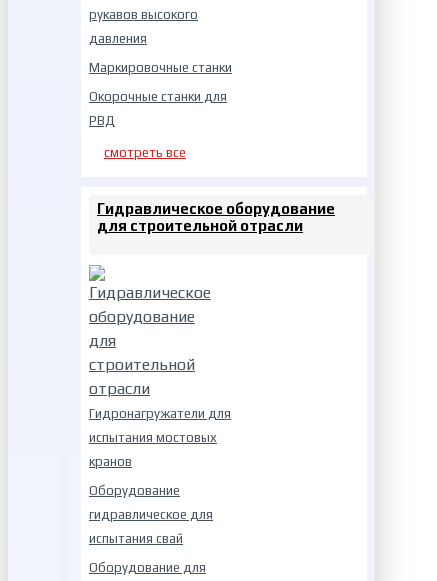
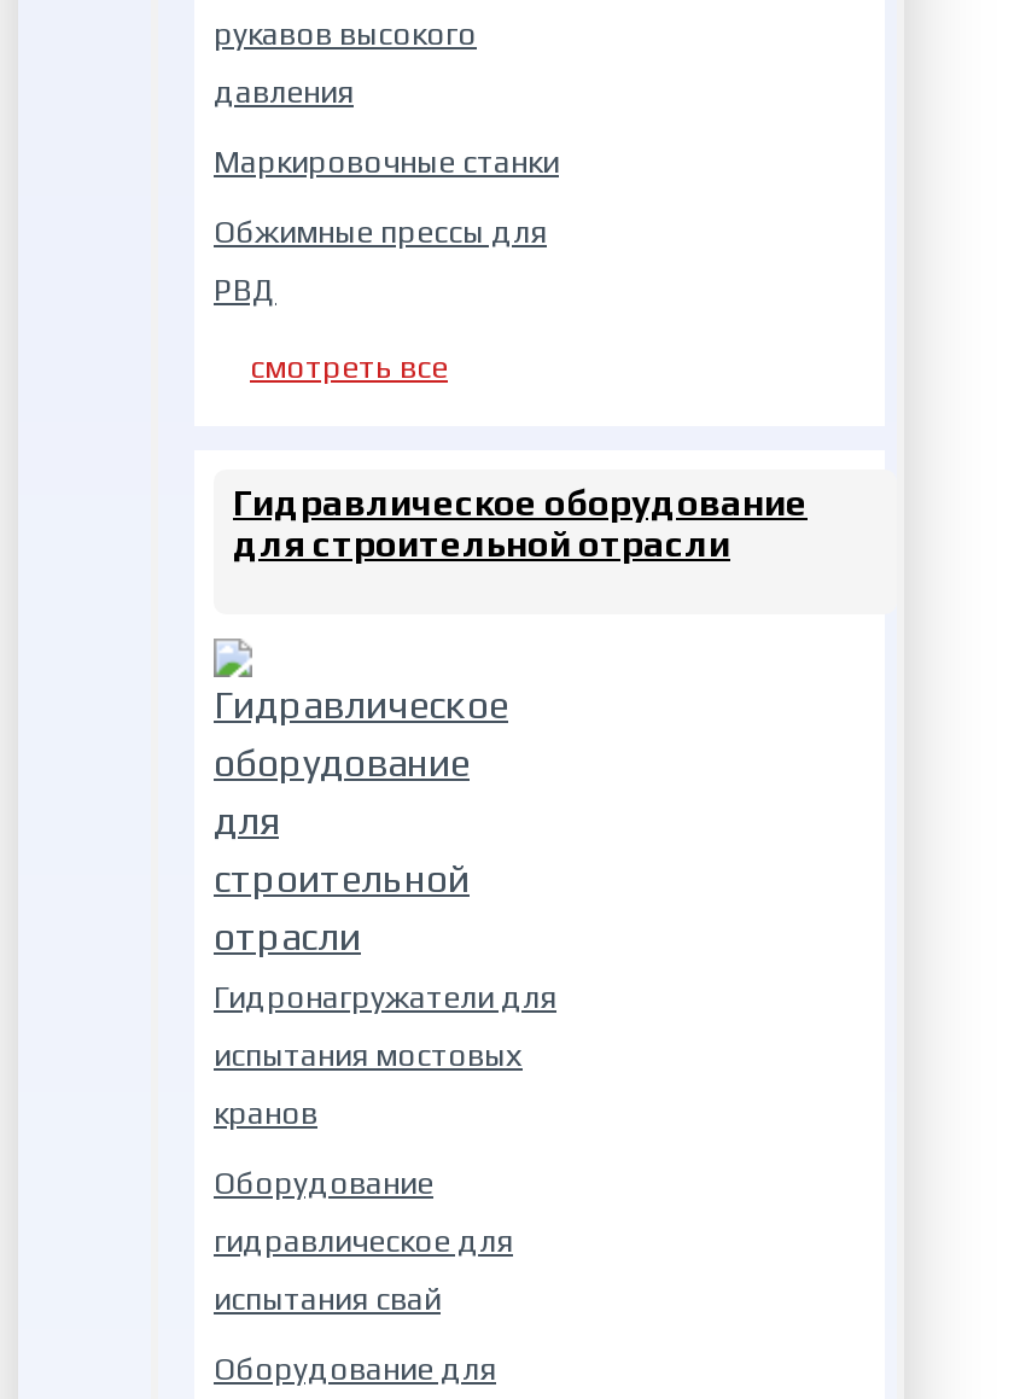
[89,89,227,104] Окорочные станки для -> [214,214,547,250] Обжимные прессы для

